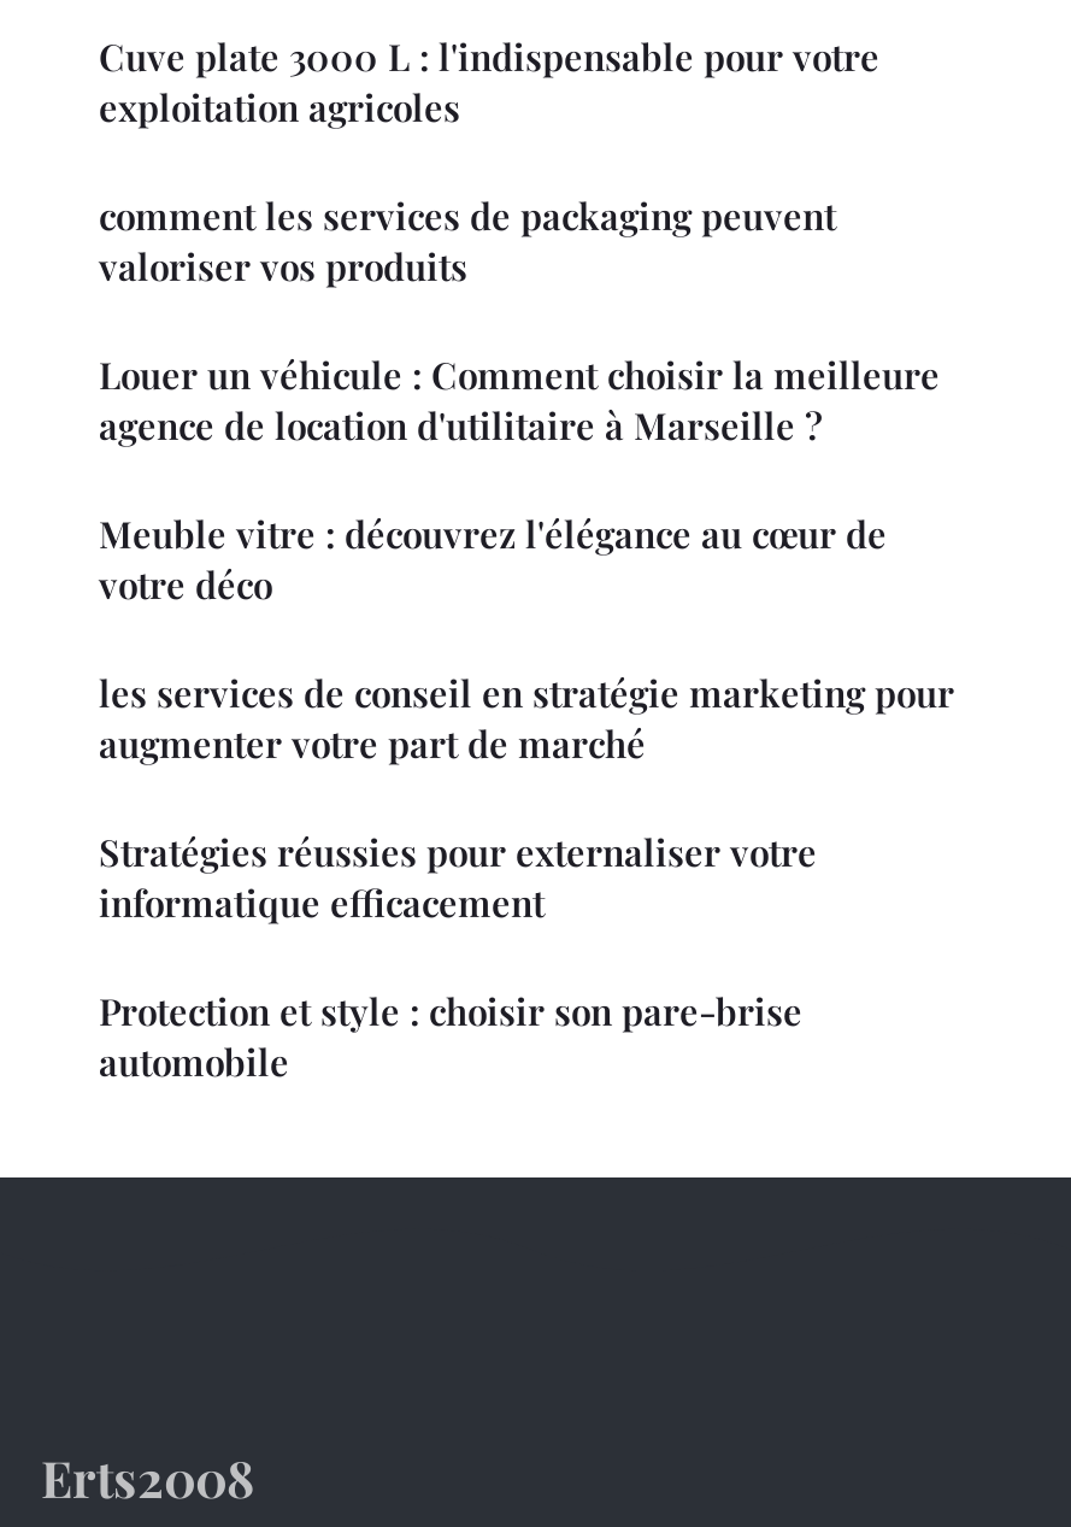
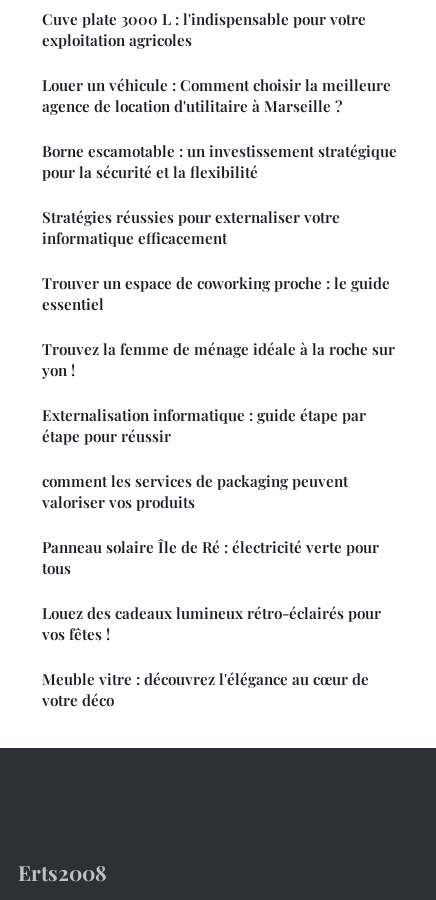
moved [99,190,836,289] -> [42,470,348,511]: comment les services de packaging peuvent | valoriser vos produits
moved [99,350,940,448] -> [42,74,391,115]: Louer un véhicule : Comment choisir la meilleure | agence de location d'utilitaire à Marseille ?
moved [99,509,887,607] -> [42,668,369,709]: Meuble vitre : découvrez l'élégance au cœur de | votre déco
[99,668,954,767] les services de conseil en stratégie marketing pour | augmenter votre part de marché -> [42,140,397,181] Borne escamotable : un investissement stratégique | pour la sécurité et la flexibilité
moved [99,827,817,926] -> [42,206,340,247]: Stratégies réussies pour externaliser votre | informatique efficacement
[99,986,802,1085] Protection et style : choisir son pare-brise | automobile -> [42,272,395,643] Trouver un espace de coworking proche : le guide | essentiel | Trouvez la femme de ménage idéale à la roche sur | yon ! | Externalisation informatique : guide étape par | étape pour réussir | Panneau solaire Île de Ré : électricité verte pour | tous | Louez des cadeaux lumineux rétro-éclairés pour | vos fêtes !

